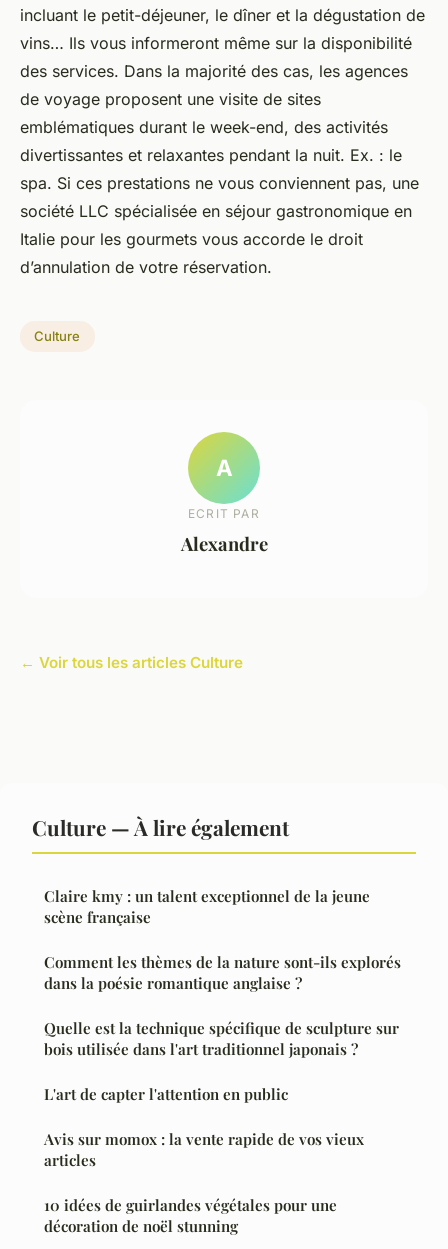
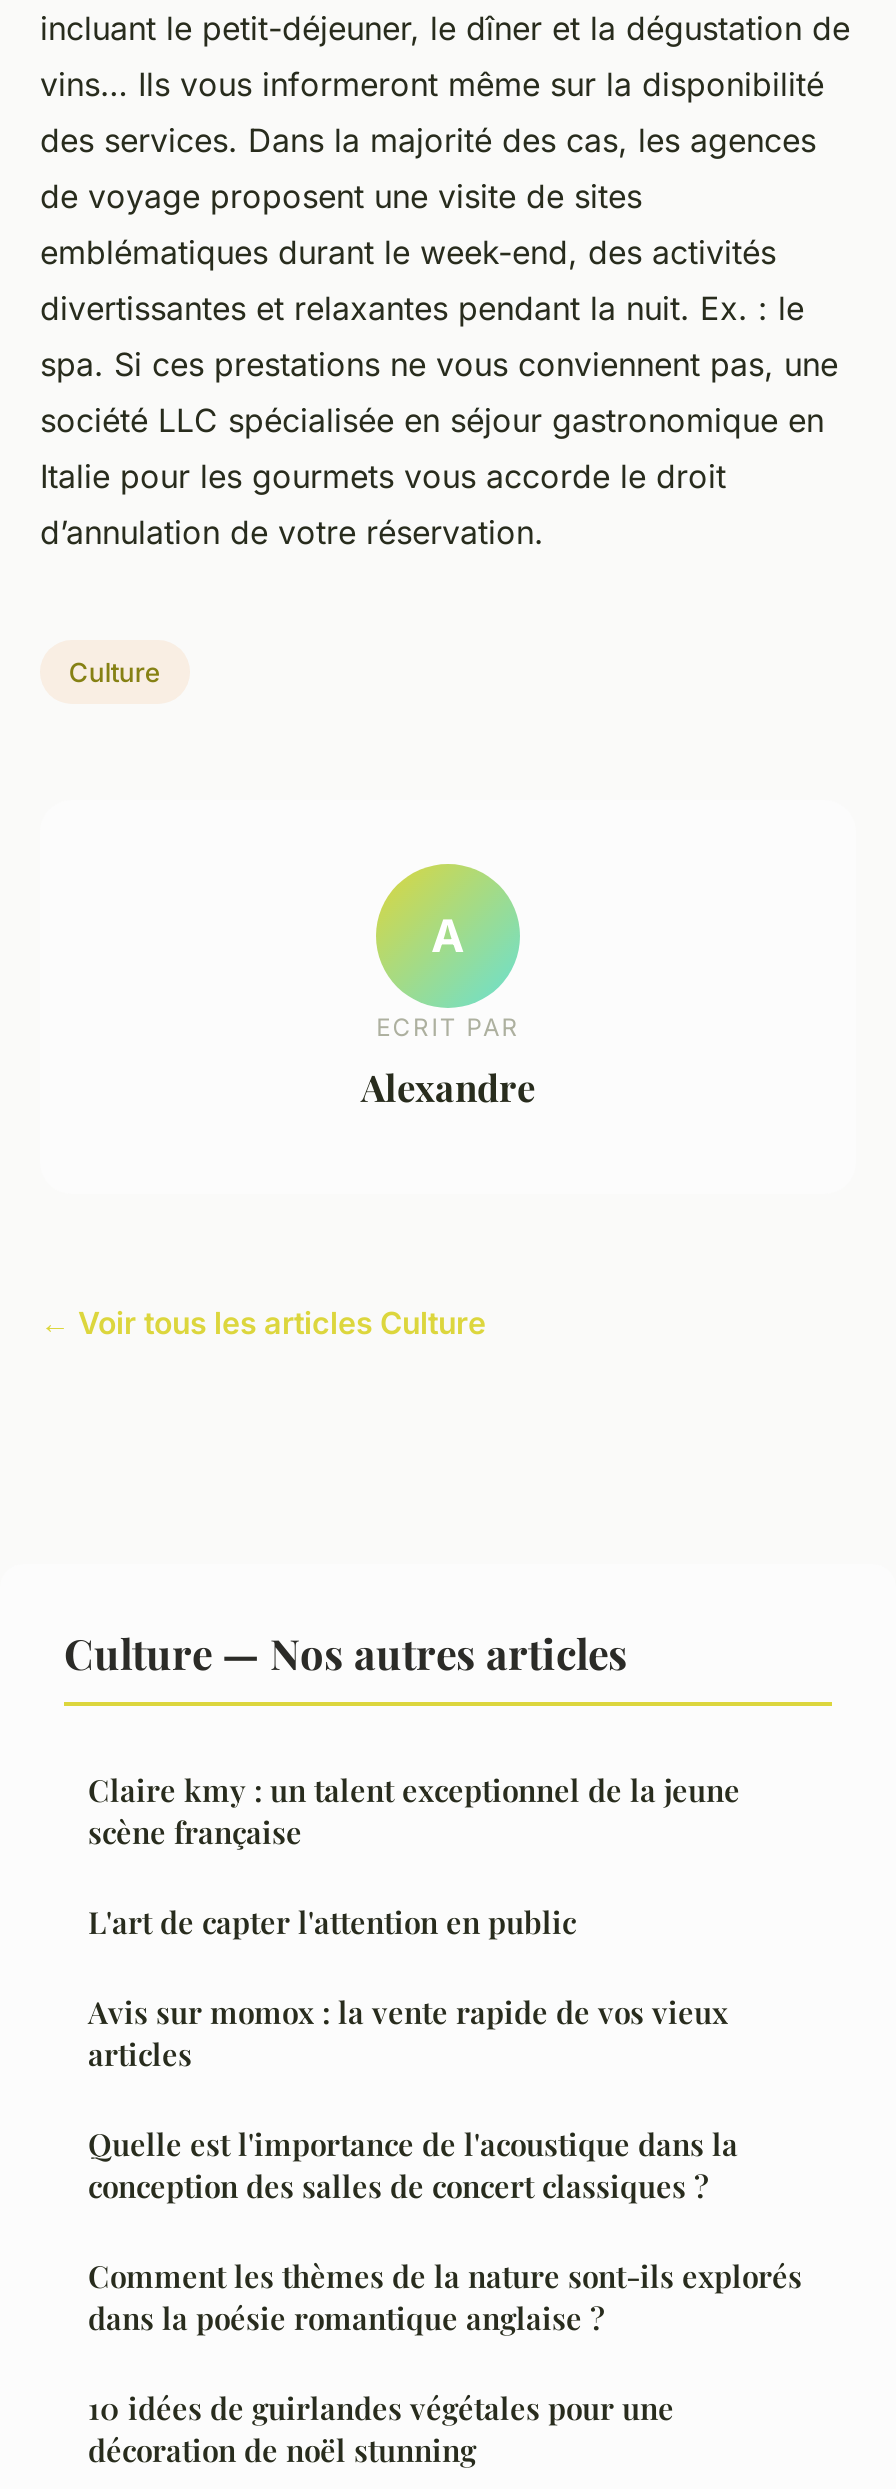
[32,813,289,841] Culture — À lire également -> [64,1625,628,1681] Culture — Nos autres articles
moved [44,952,401,993] -> [88,2257,802,2339]: Comment les thèmes de la nature sont-ils explorés | dans la poésie romantique anglaise ?
[44,1018,399,1059] Quelle est la technique spécifique de sculpture sur | bois utilisée dans l'art traditionnel japonais ? -> none
moved [44,1084,364,1170] -> [88,1903,728,2075]: L'art de capter l'attention en public | Avis sur momox : la vente rapide de vos vieux | articles
none -> [88,2125,738,2207] Quelle est l'importance de l'acoustique dans la | conception des salles de concert classiques ?

